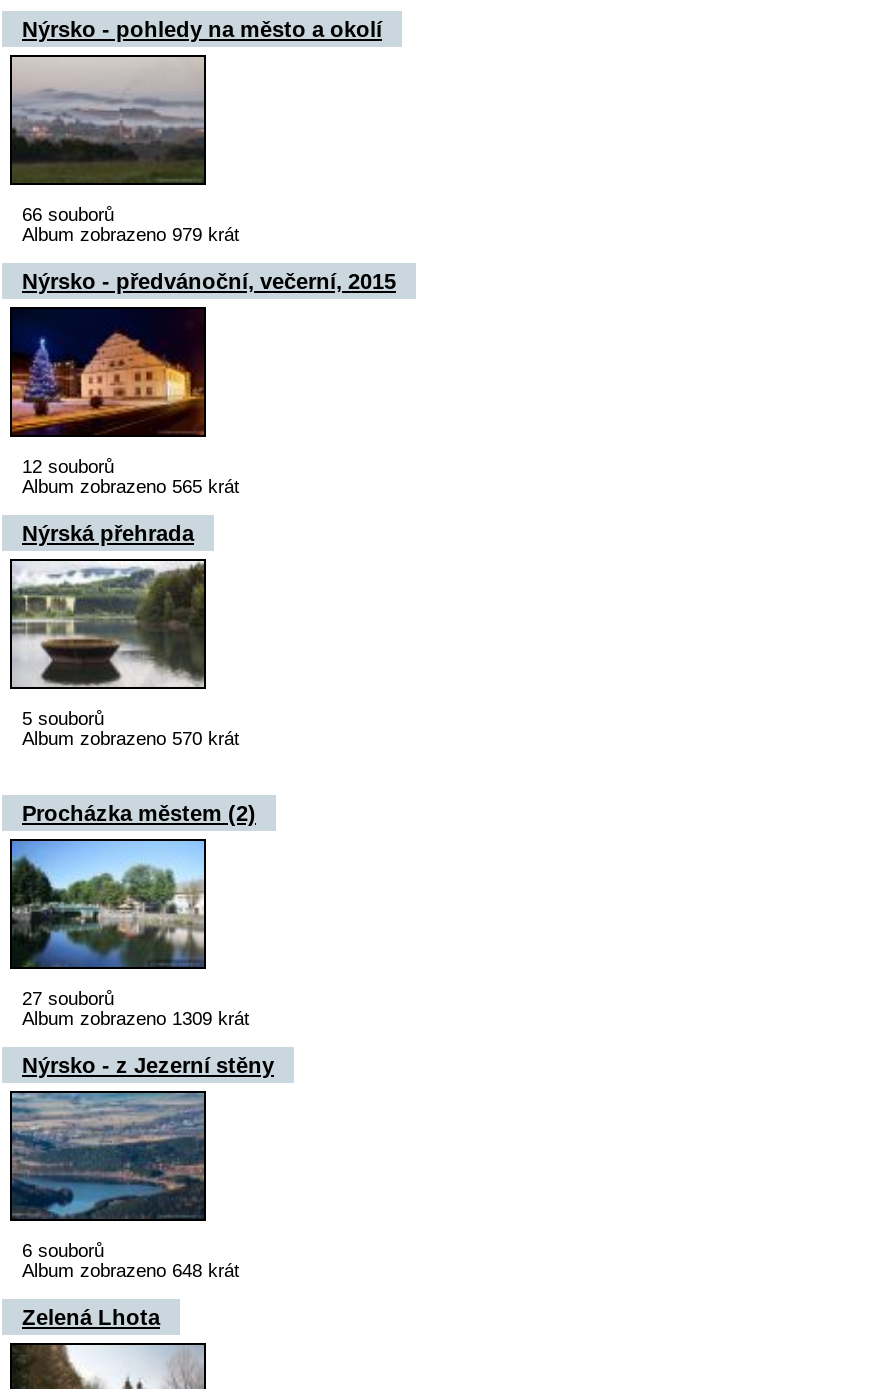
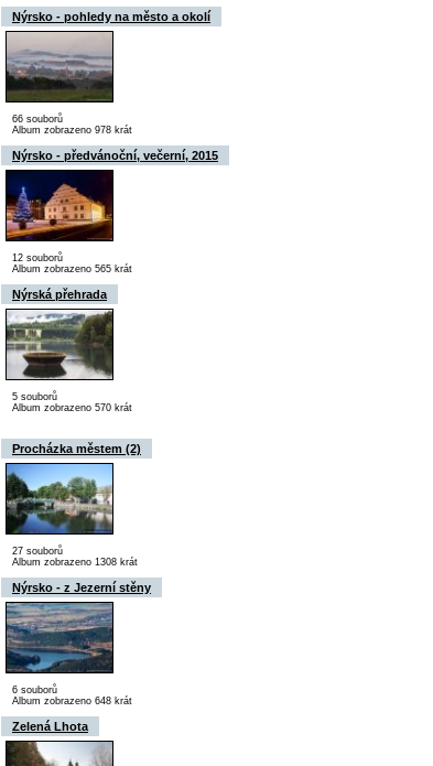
[22,225,240,245] Album zobrazeno 979 krát -> [12,125,132,136] Album zobrazeno 978 krát
[22,1009,250,1029] Album zobrazeno 1309 krát -> [12,557,138,568] Album zobrazeno 1308 krát

